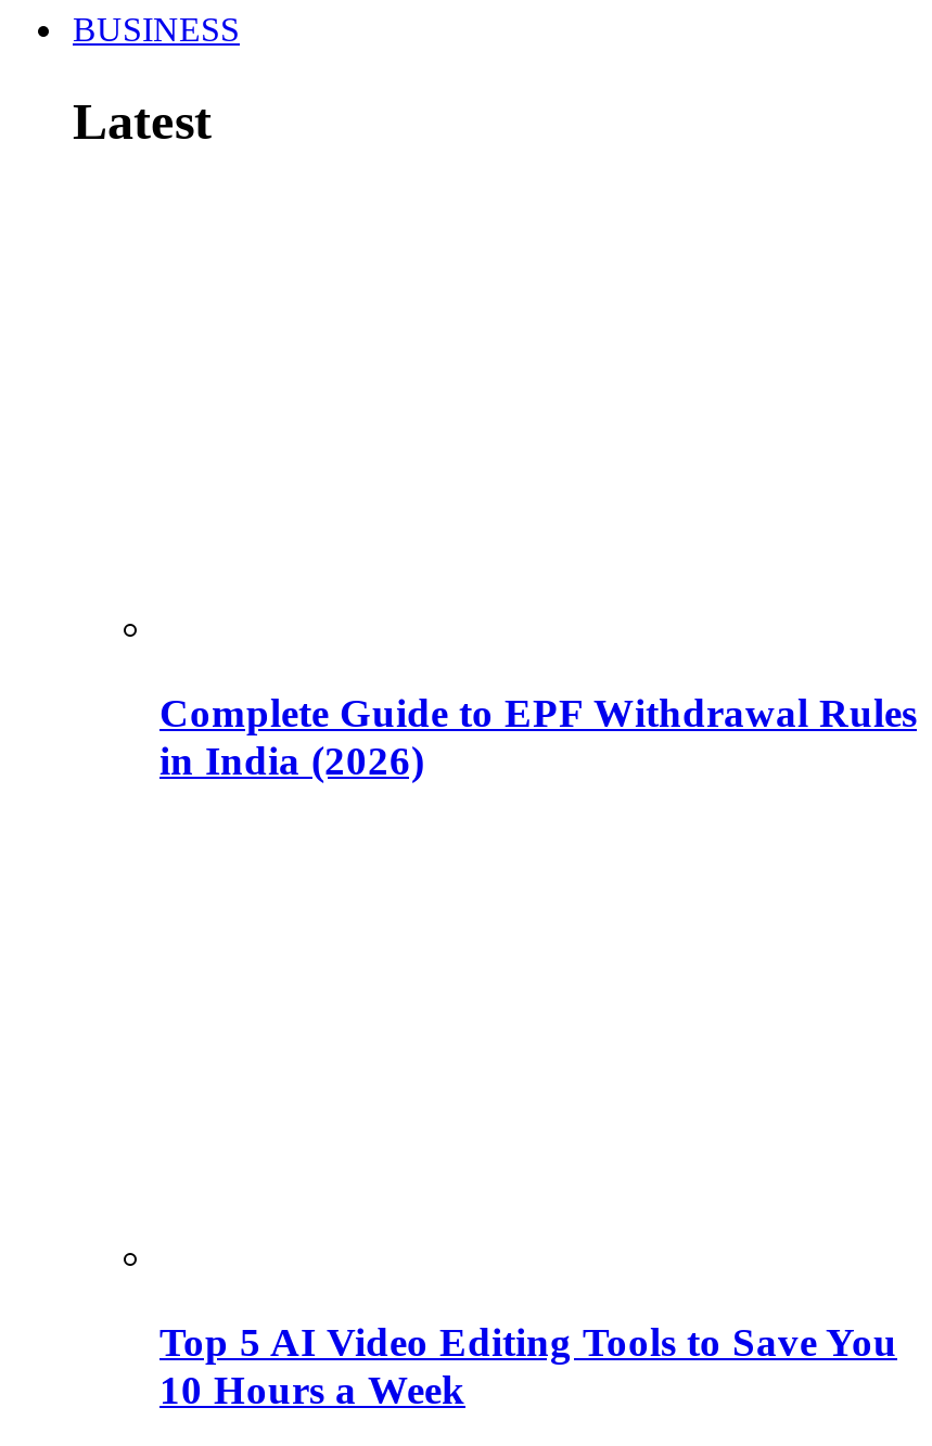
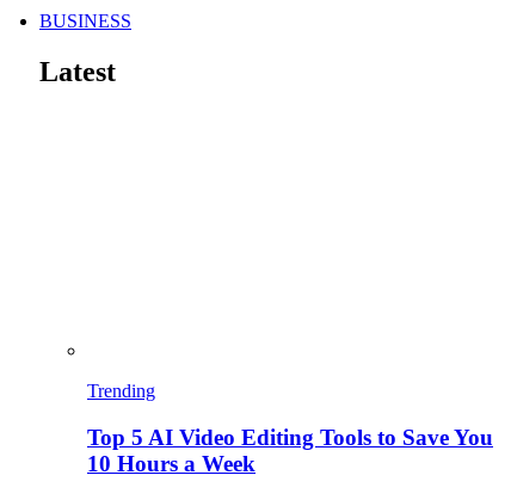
[159,689,917,782] Complete Guide to EPF Withdrawal Rules | in India (2026) -> [87,380,155,401] Trending

